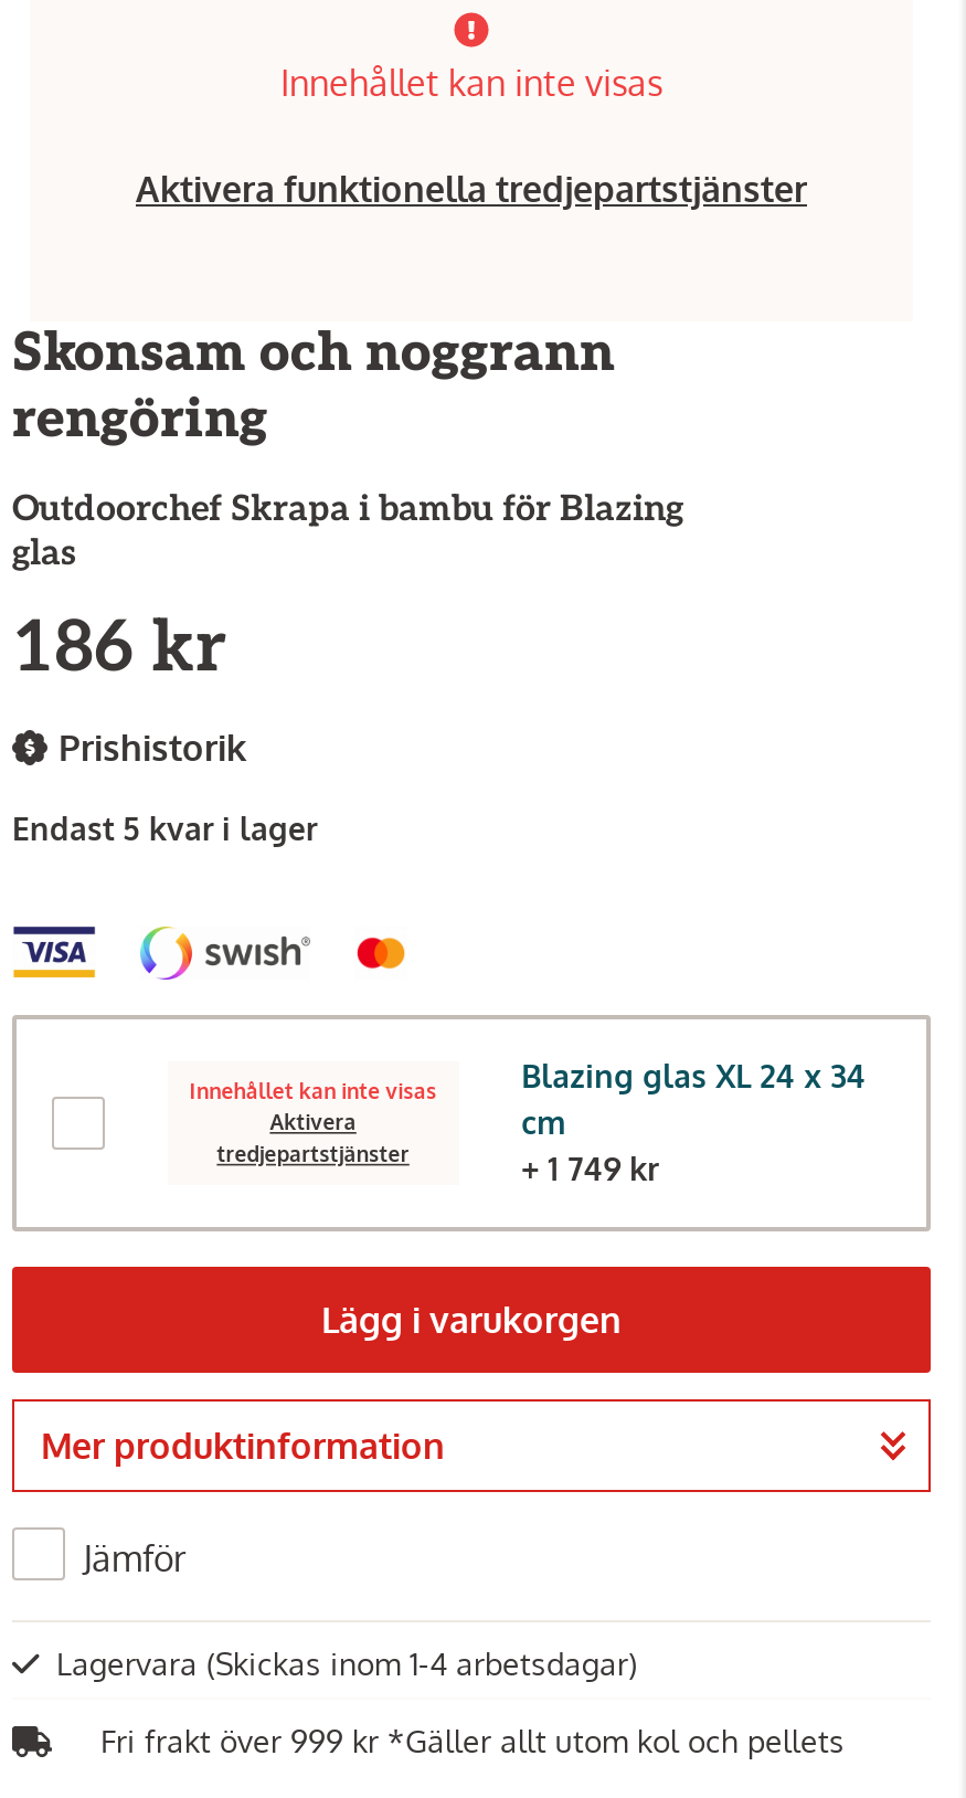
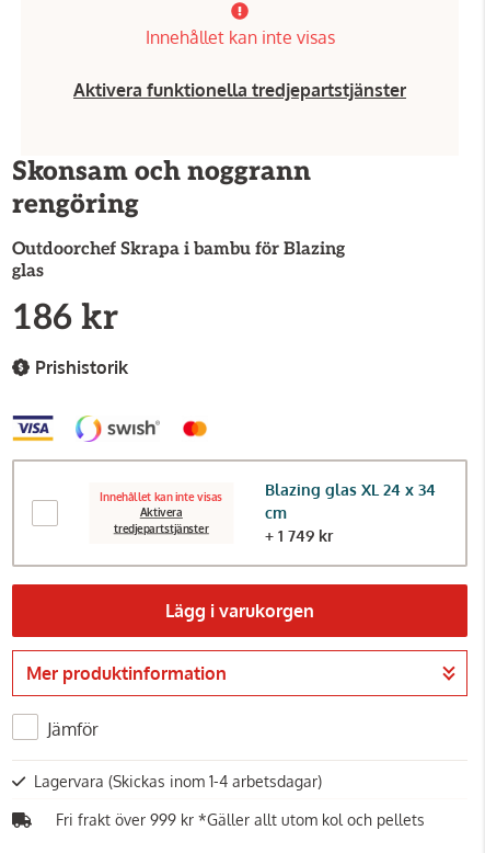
[12,810,317,847] Endast 5 kvar i lager -> none

